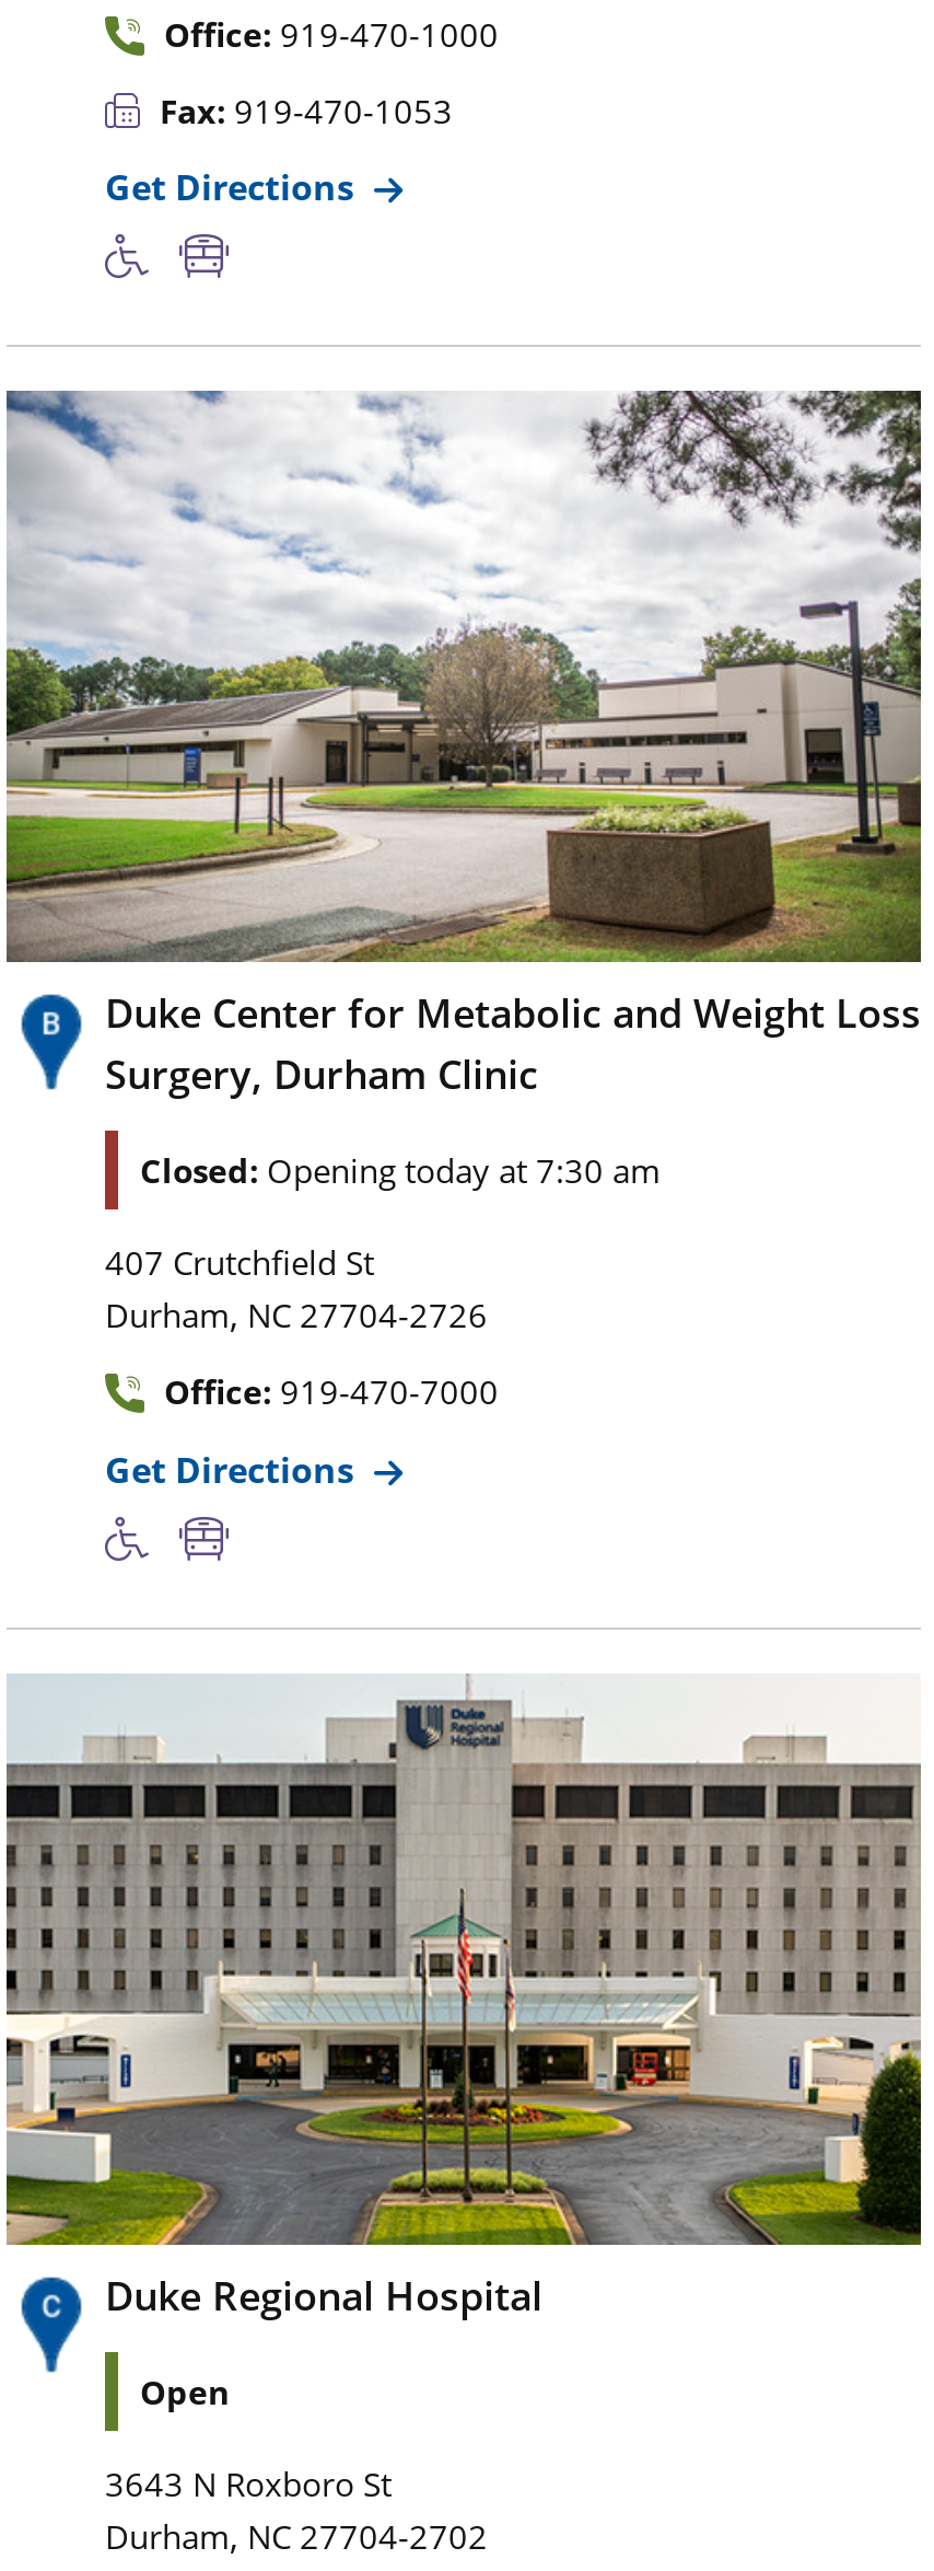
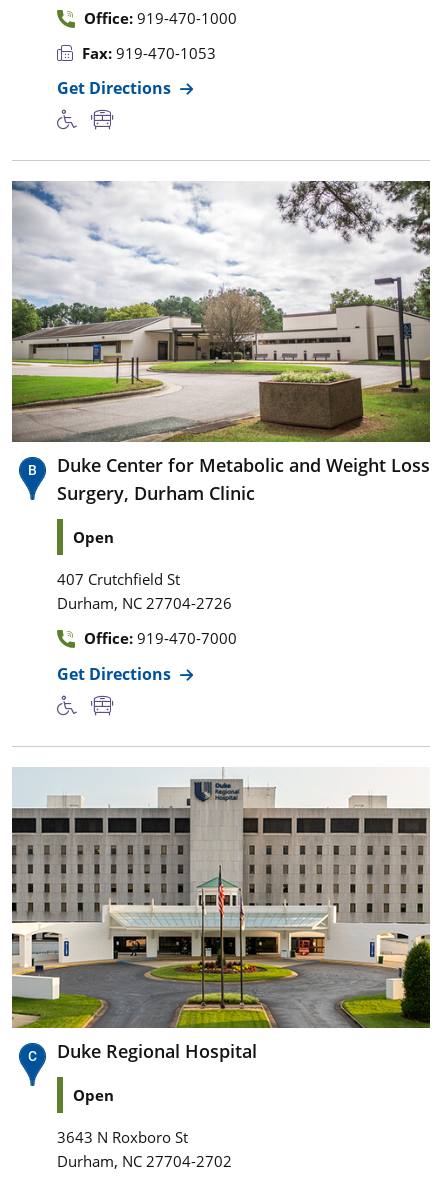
[140,1148,661,1191] Closed: Opening today at 7:30 am -> [73,527,114,547] Open

